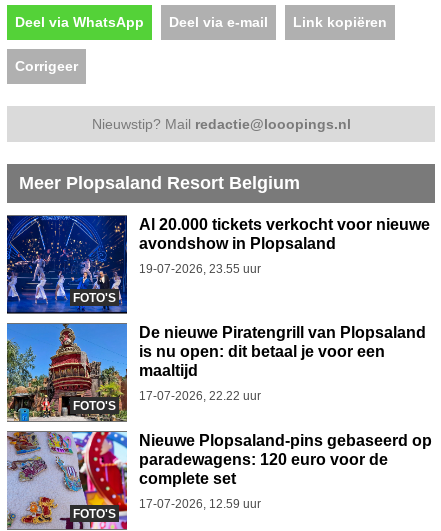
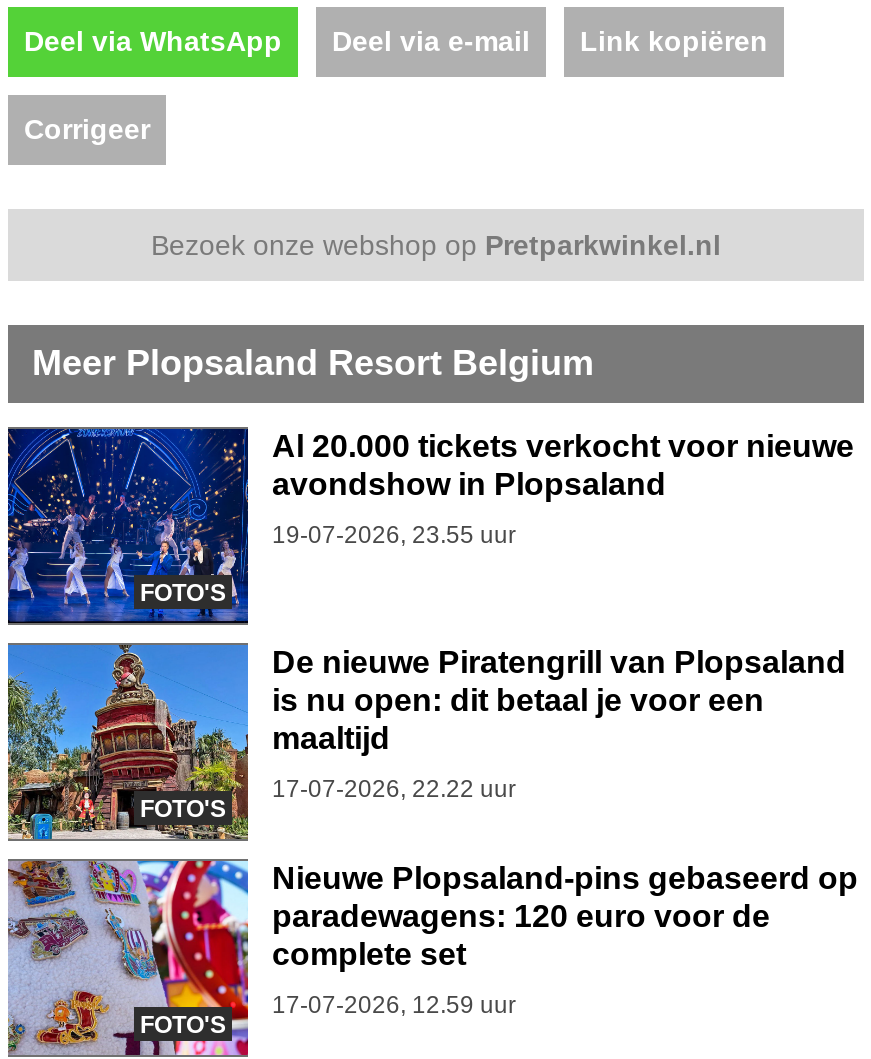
[91,116,350,132] Nieuwstip? Mail redactie@looopings.nl -> [151,229,721,261] Bezoek onze webshop op Pretparkwinkel.nl

